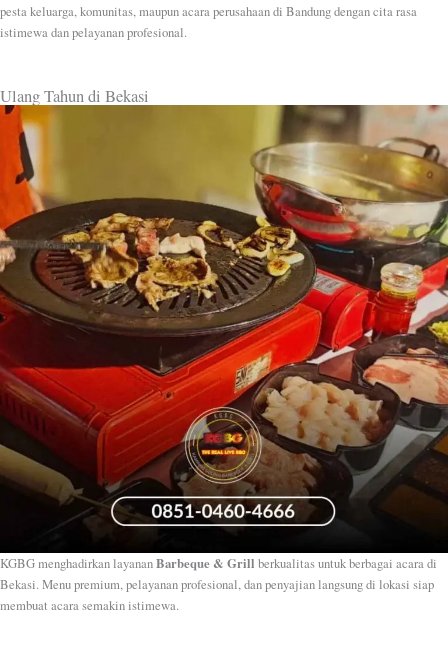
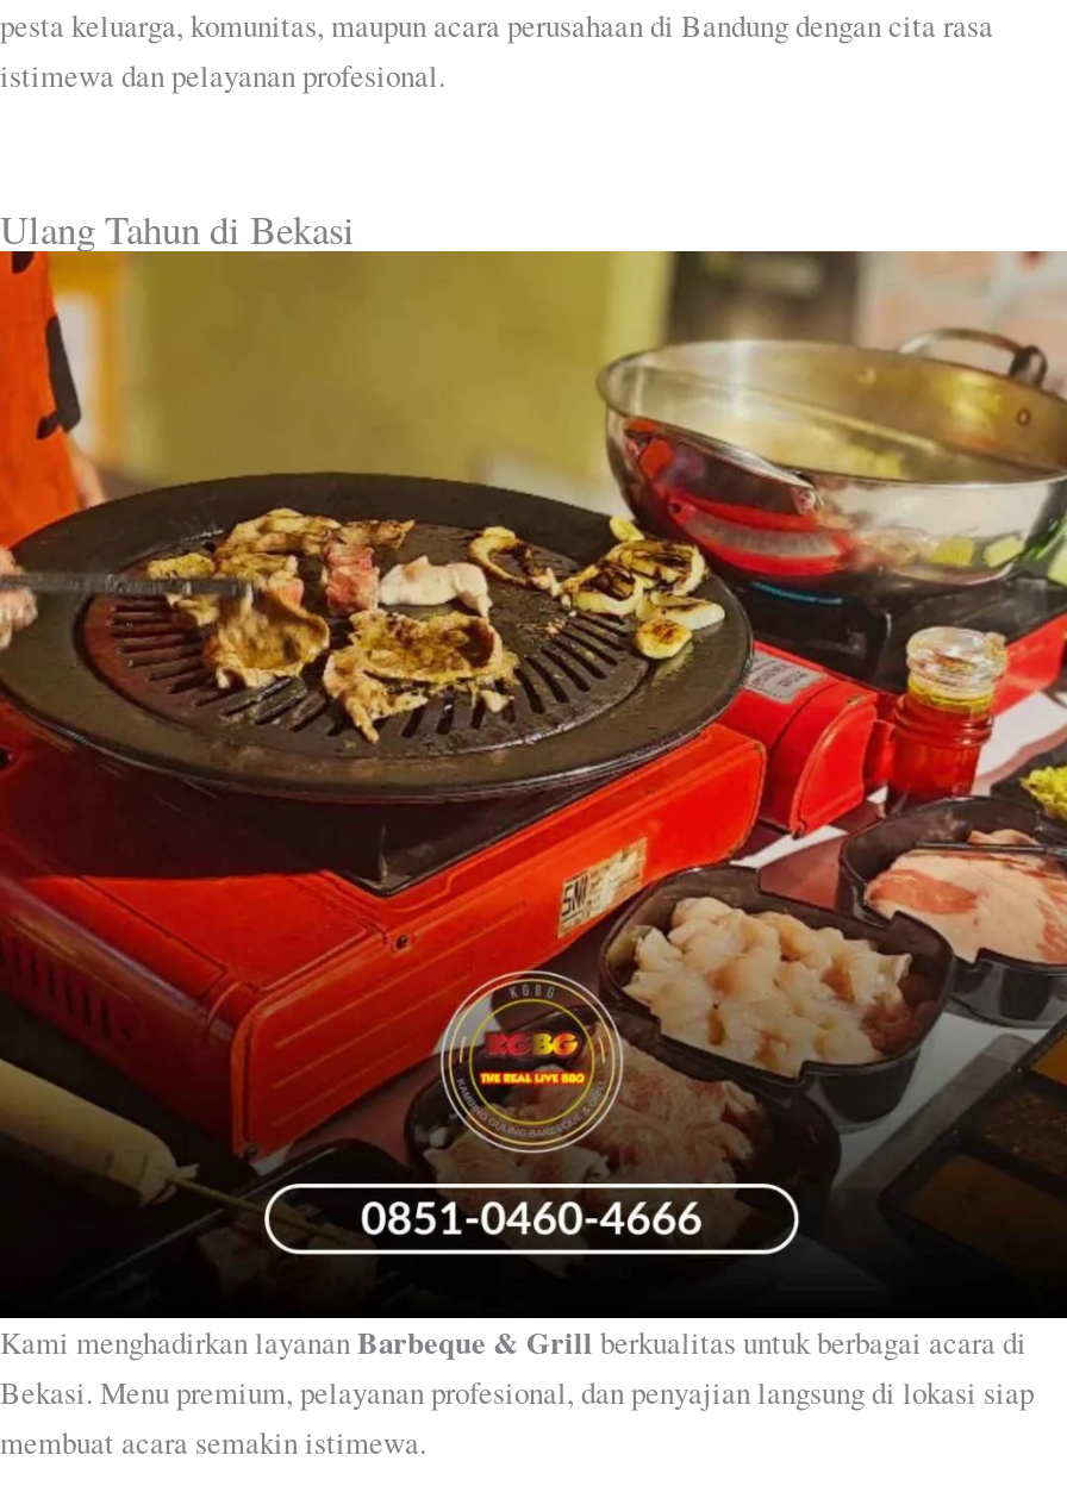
[0,554,437,572] KGBG menghadirkan layananBarbeque & Grillberkualitas untuk berbagai acara di -> [0,1320,1027,1363] Kami menghadirkan layananBarbeque & Grillberkualitas untuk berbagai acara di

